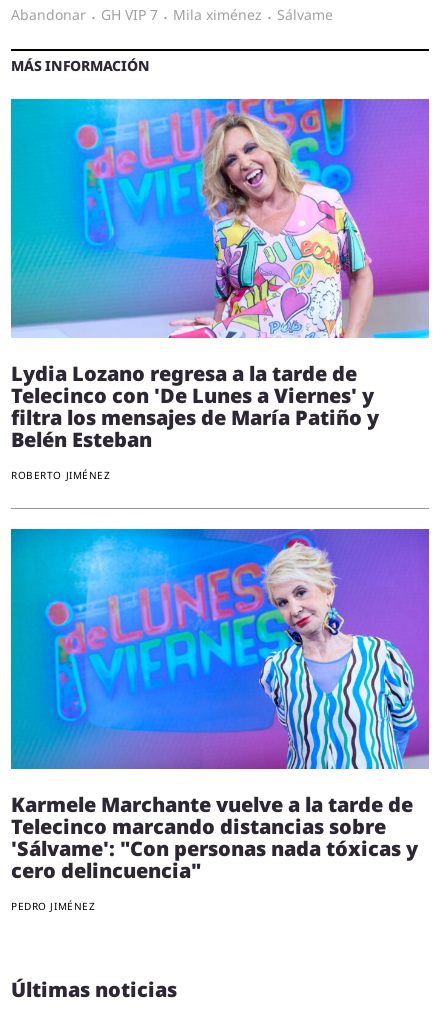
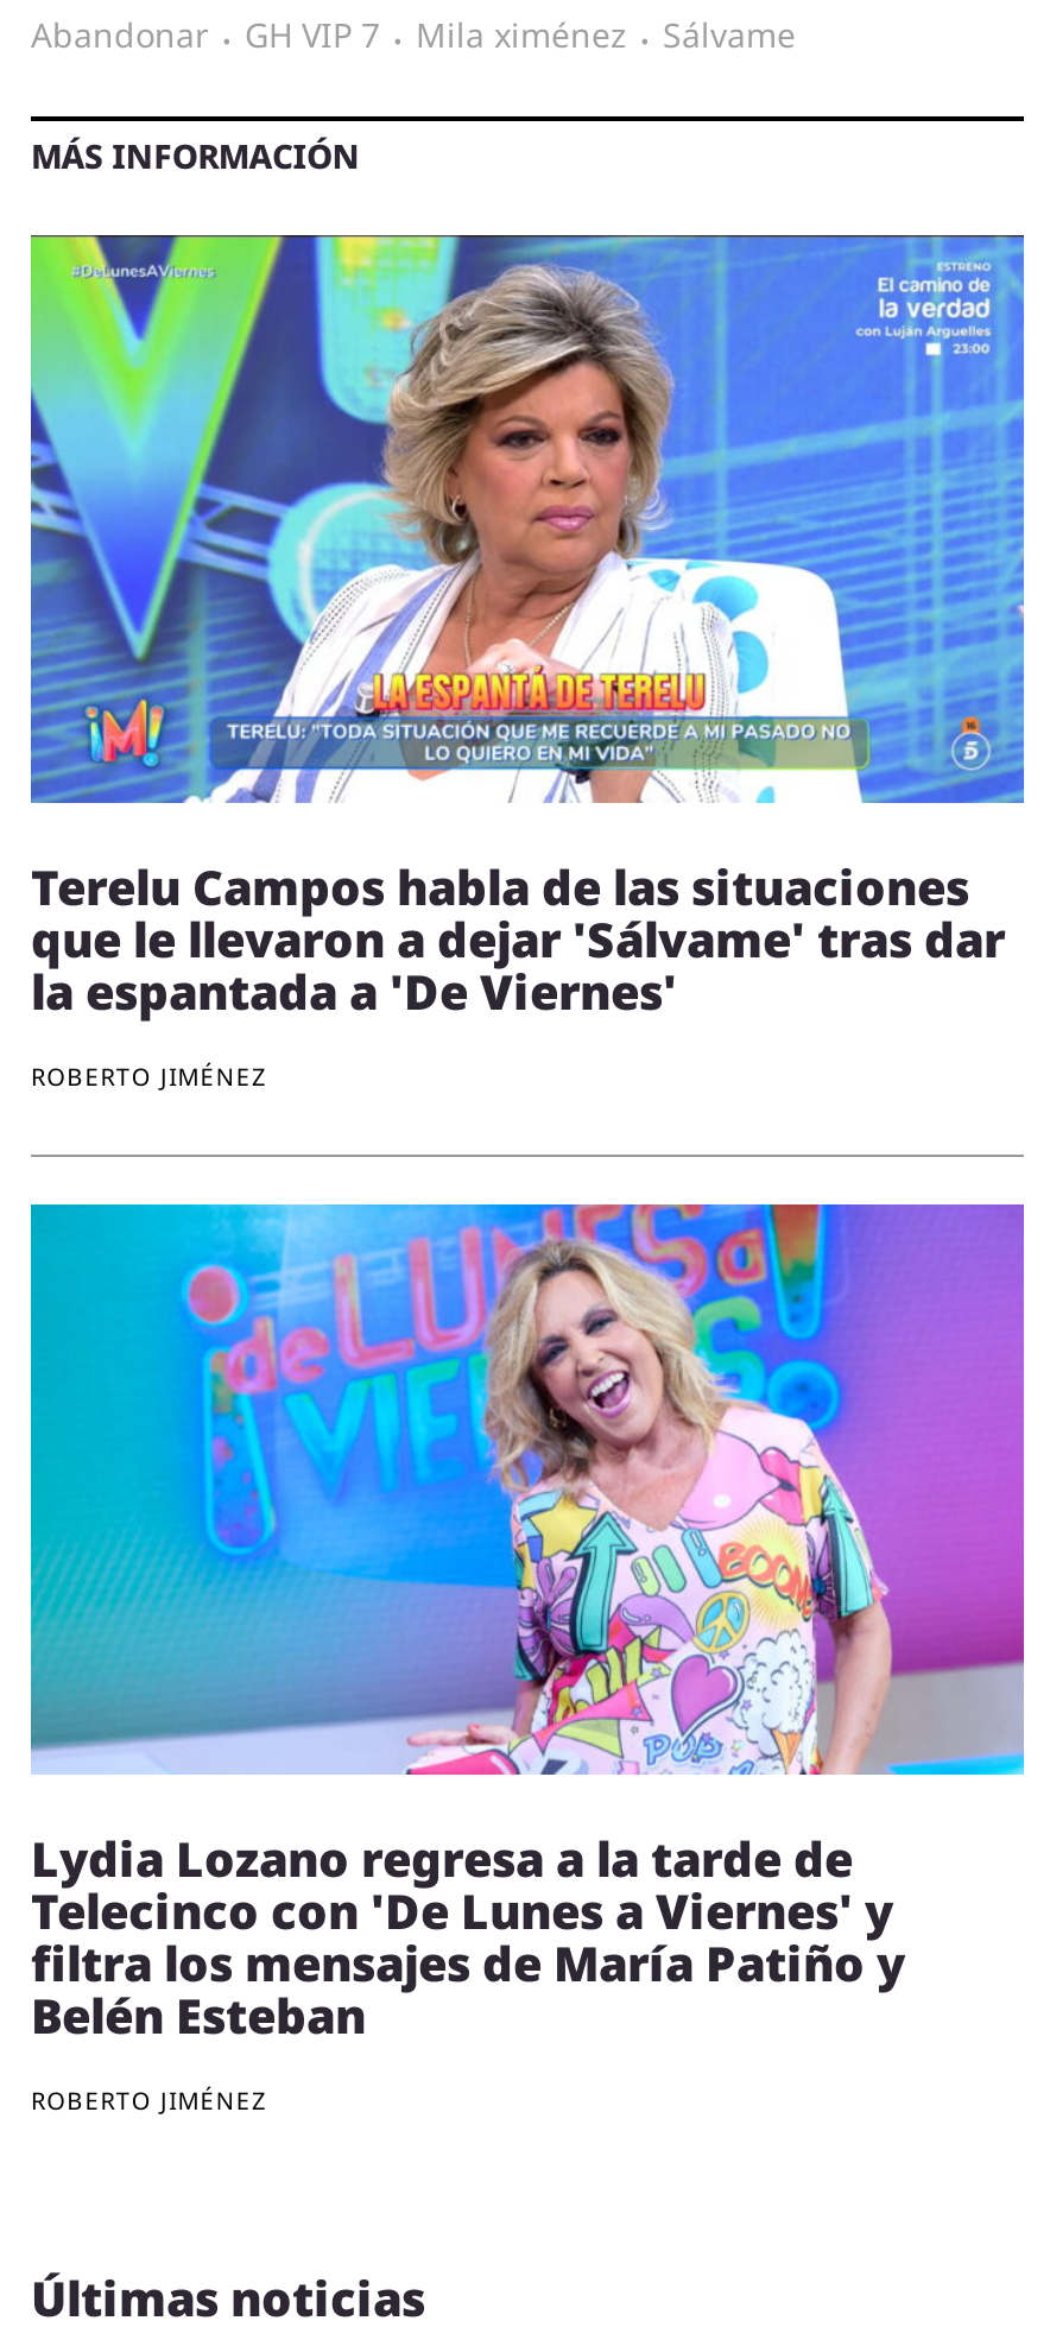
none -> [29,233,1026,1094] [image] | Terelu Campos habla de las situaciones | que le llevaron a dejar 'Sálvame' tras dar | la espantada a 'De Viernes' | ROBERTO JIMÉNEZ
moved [10,97,430,482] -> [29,1200,1026,2116]: [image] | Lydia Lozano regresa a la tarde de | Telecinco con 'De Lunes a Viernes' y | filtra los mensajes de María Patiño y | Belén Esteban | ROBERTO JIMÉNEZ
[11,528,429,913] [image] | Karmele Marchante vuelve a la tarde de | Telecinco marcando distancias sobre | 'Sálvame': "Con personas nada tóxicas y | cero delincuencia" | PEDRO JIMÉNEZ -> none

